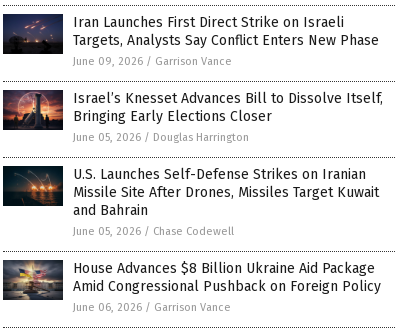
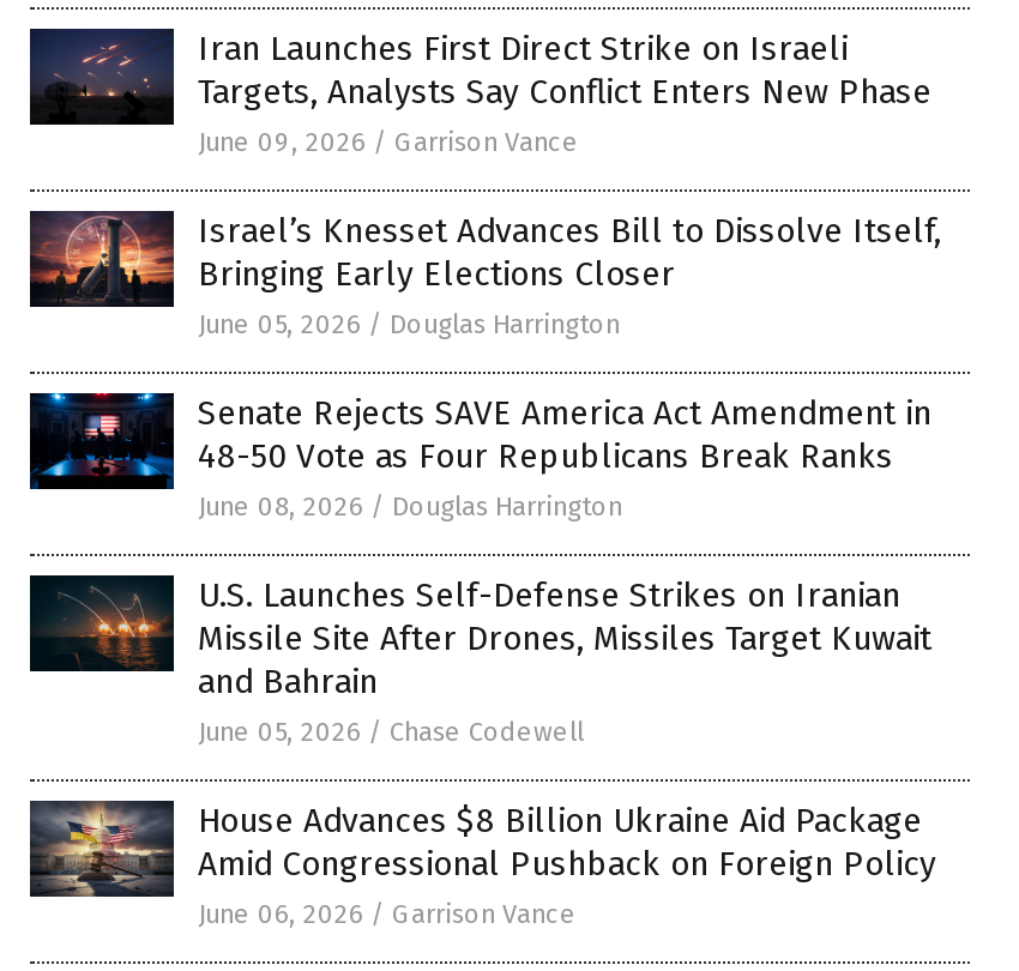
none -> [32,391,931,523] [image] | Senate Rejects SAVE America Act Amendment in | 48-50 Vote as Four Republicans Break Ranks | June 08, 2026 / Douglas Harrington

